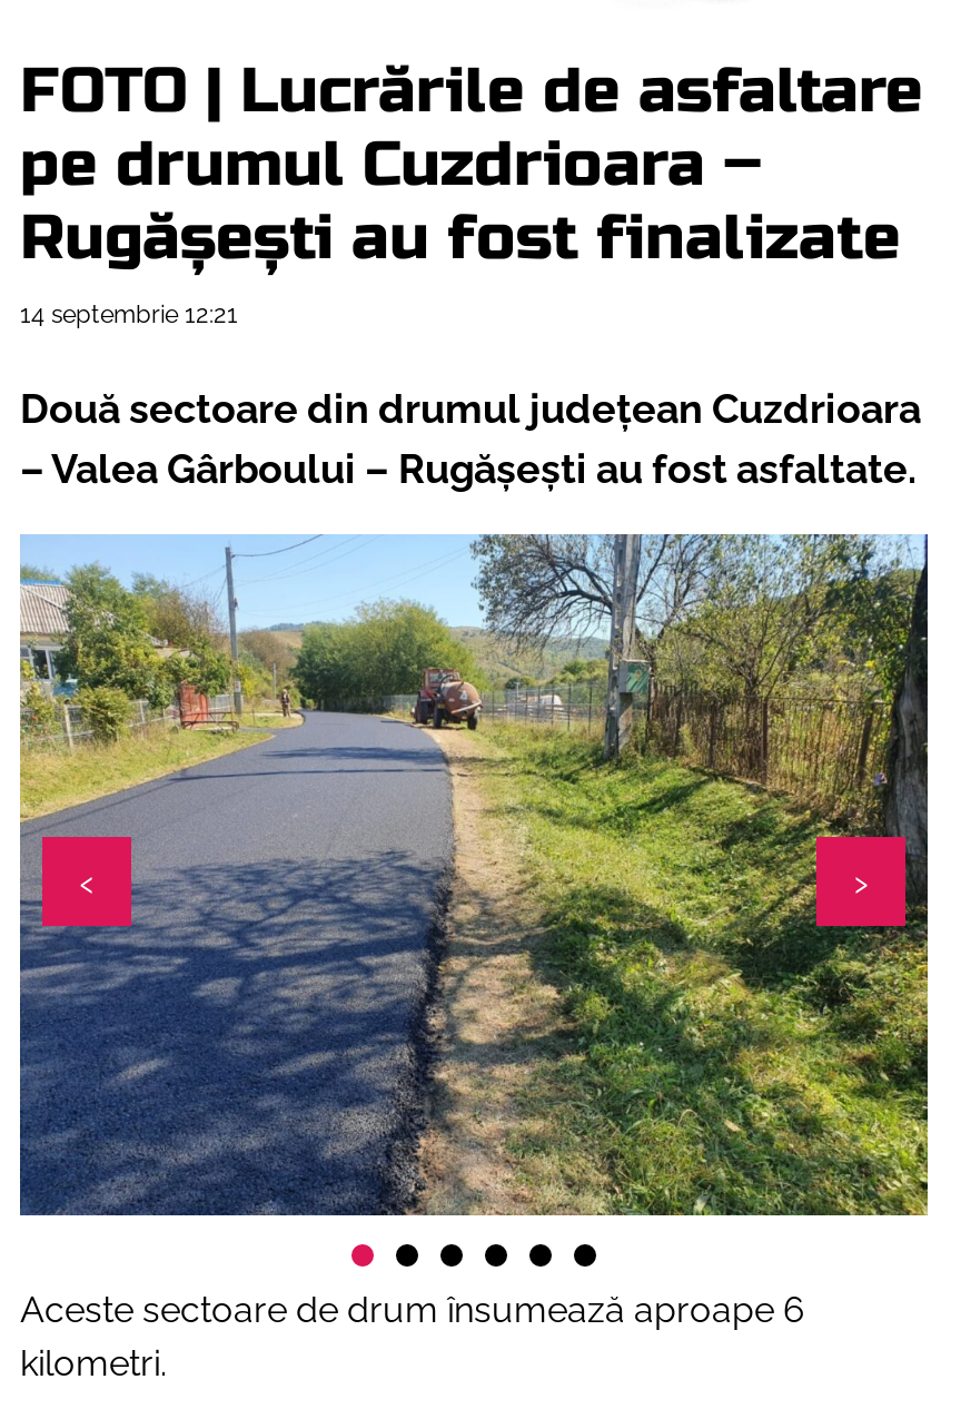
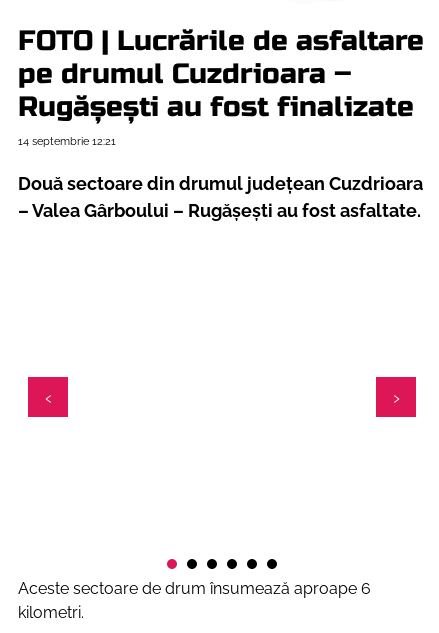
[18,532,930,1218] [image] -> none

